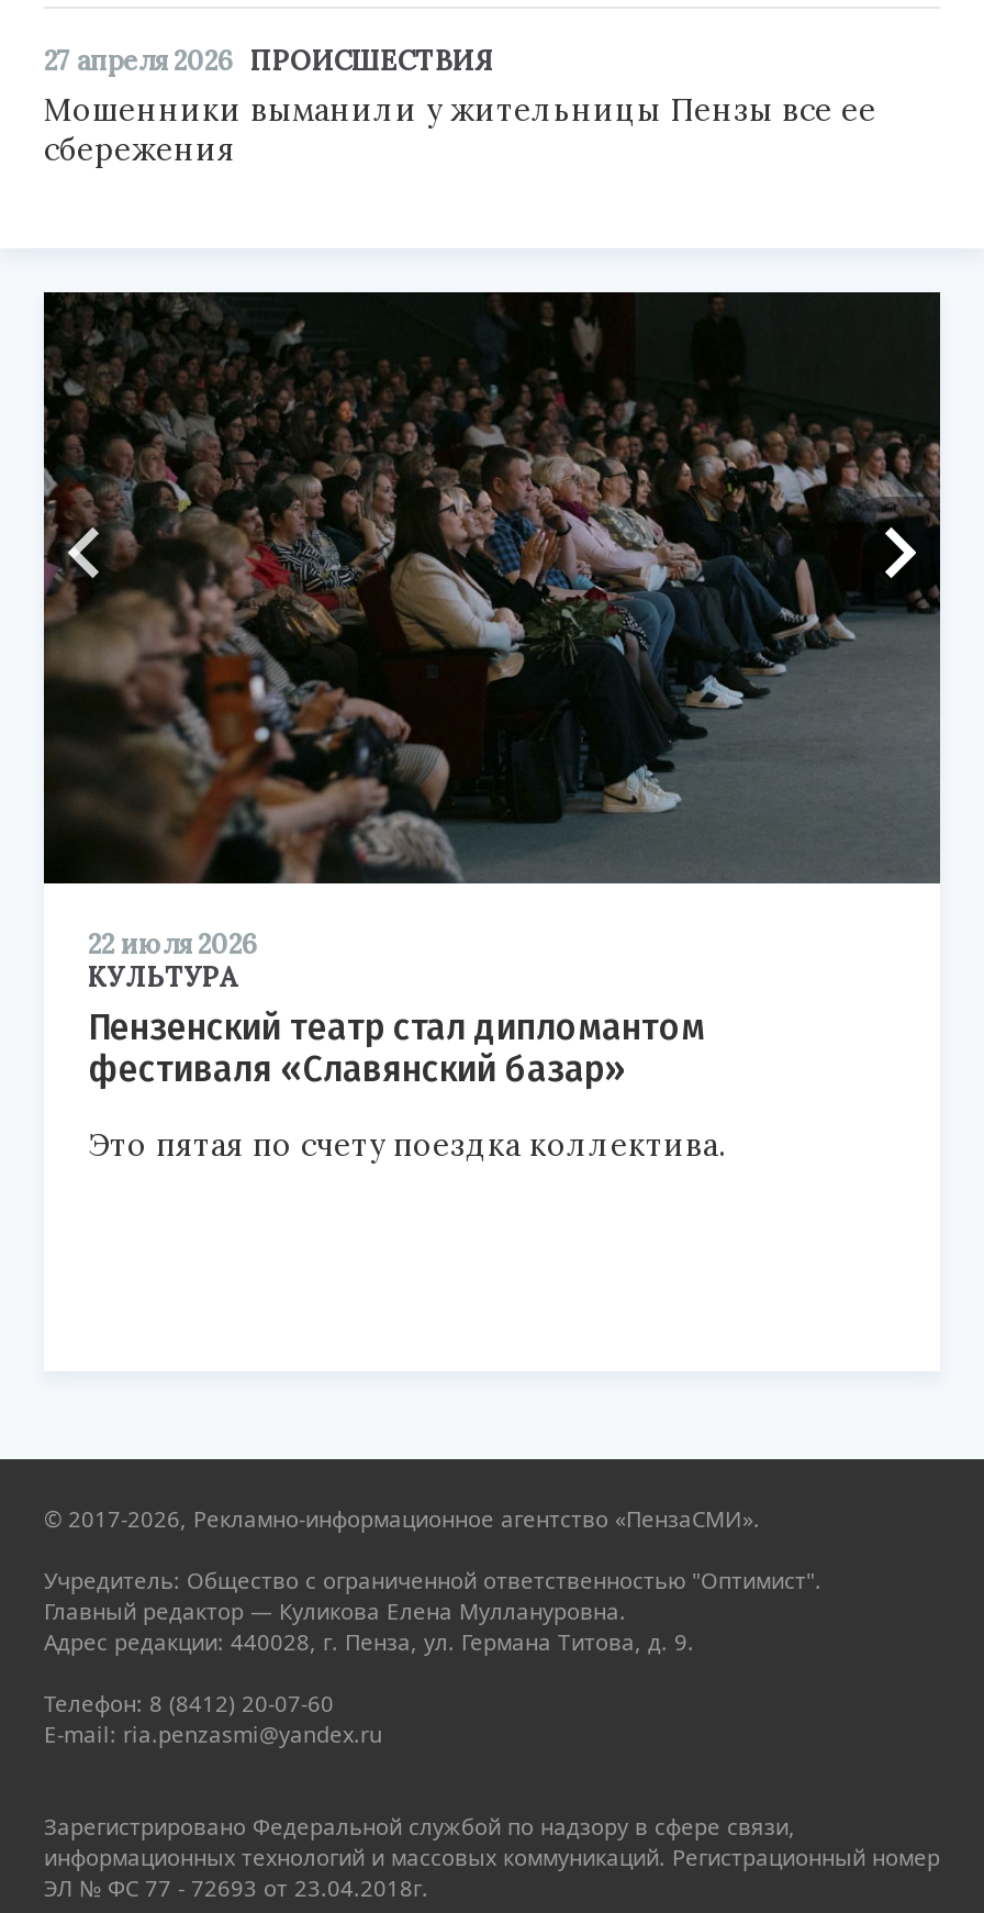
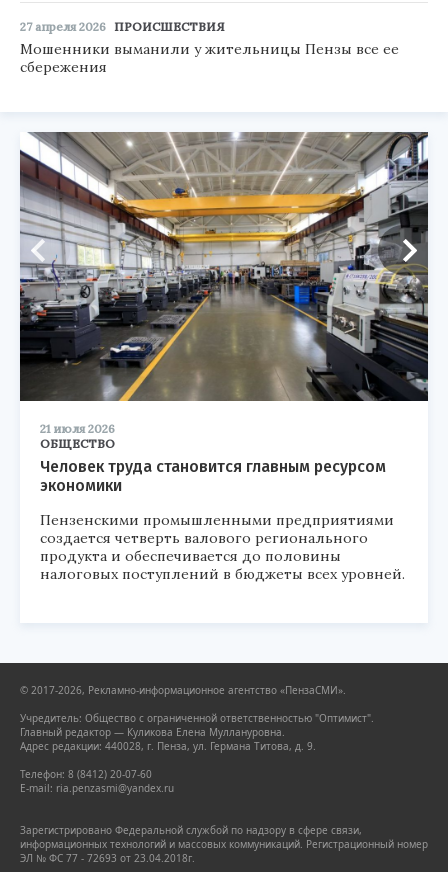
[42,290,942,1090] [image] | 22 июля 2026 | КУЛЬТУРА | Пензенский театр стал дипломантом | фестиваля «Славянский базар» -> [19,131,428,495] [image] | 21 июля 2026 | ОБЩЕСТВО | Человек труда становится главным ресурсом | экономики
[88,1125,725,1165] Это пятая по счету поездка коллектива. -> [40,511,405,583] Пензенскими промышленными предприятиями | создается четверть валового регионального | продукта и обеспечивается до половины | налоговых поступлений в бюджеты всех уровней.

